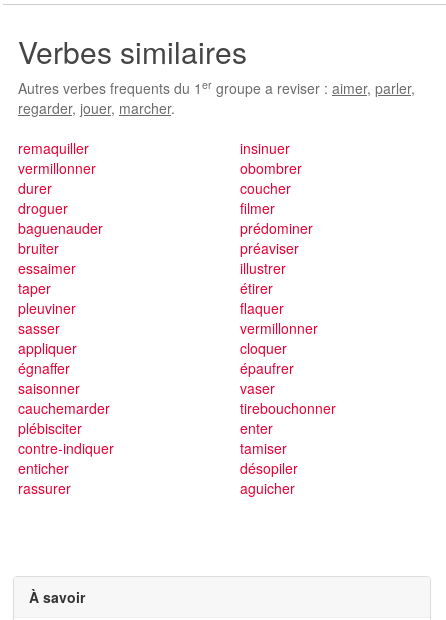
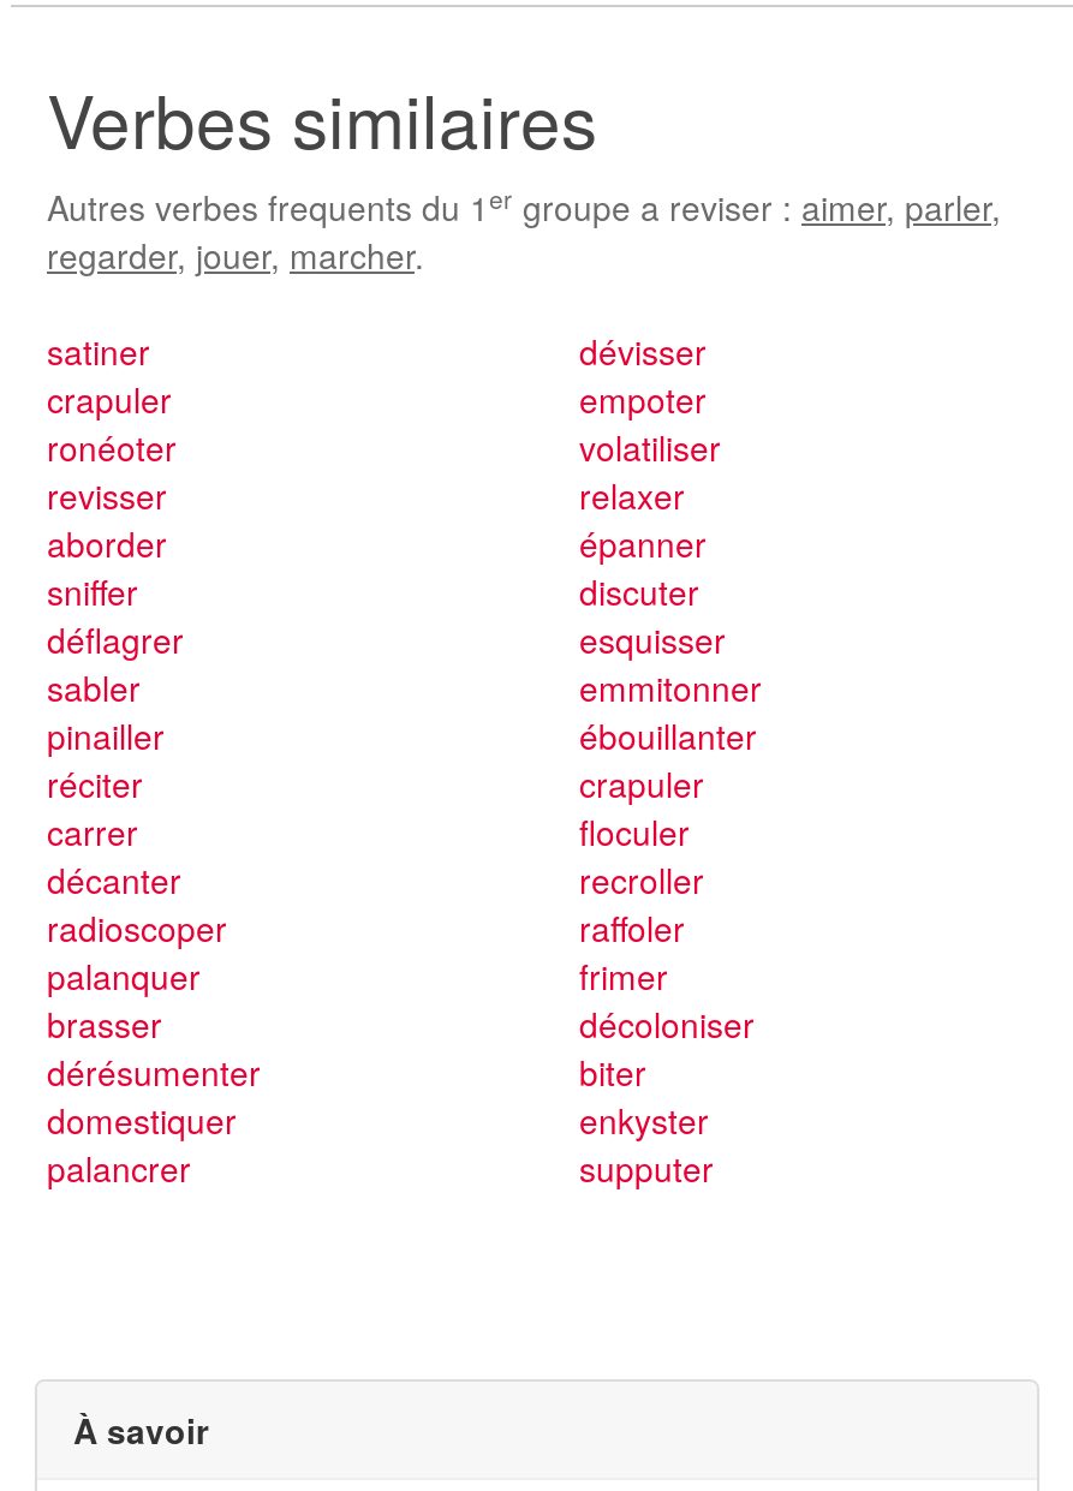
[18,138,103,318] remaquiller | vermillonner | durer | droguer | baguenauder | bruiter | essaimer | taper | pleuviner -> [47,327,184,759] satiner | crapuler | ronéoter | revisser | aborder | sniffer | déflagrer | sabler | pinailler
[18,138,312,498] insinuer | obombrer | coucher | filmer | prédominer | préaviser | illustrer | étirer | flaquer | sasser | appliquer | égnaffer | saisonner | cauchemarder | plébisciter | contre-indiquer | enticher | rassurer -> [47,327,762,1192] dévisser | empoter | volatiliser | relaxer | épanner | discuter | esquisser | emmitonner | ébouillanter | réciter | carrer | décanter | radioscoper | palanquer | brasser | dérésumenter | domestiquer | palancrer
[239,318,335,498] vermillonner | cloquer | épaufrer | vaser | tirebouchonner | enter | tamiser | désopiler | aguicher -> [579,759,755,1192] crapuler | floculer | recroller | raffoler | frimer | décoloniser | biter | enkyster | supputer

